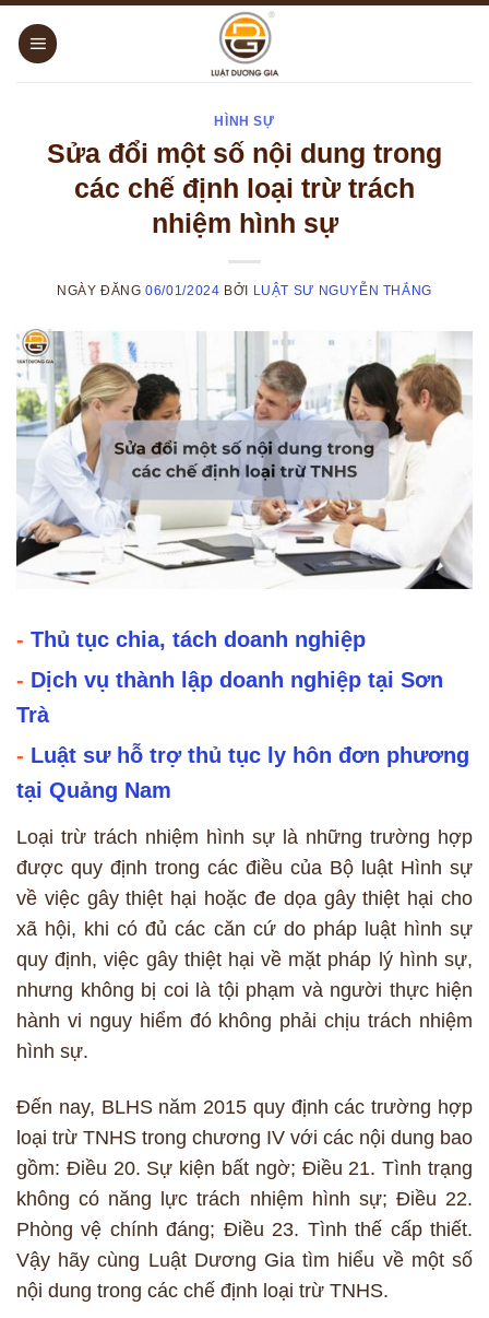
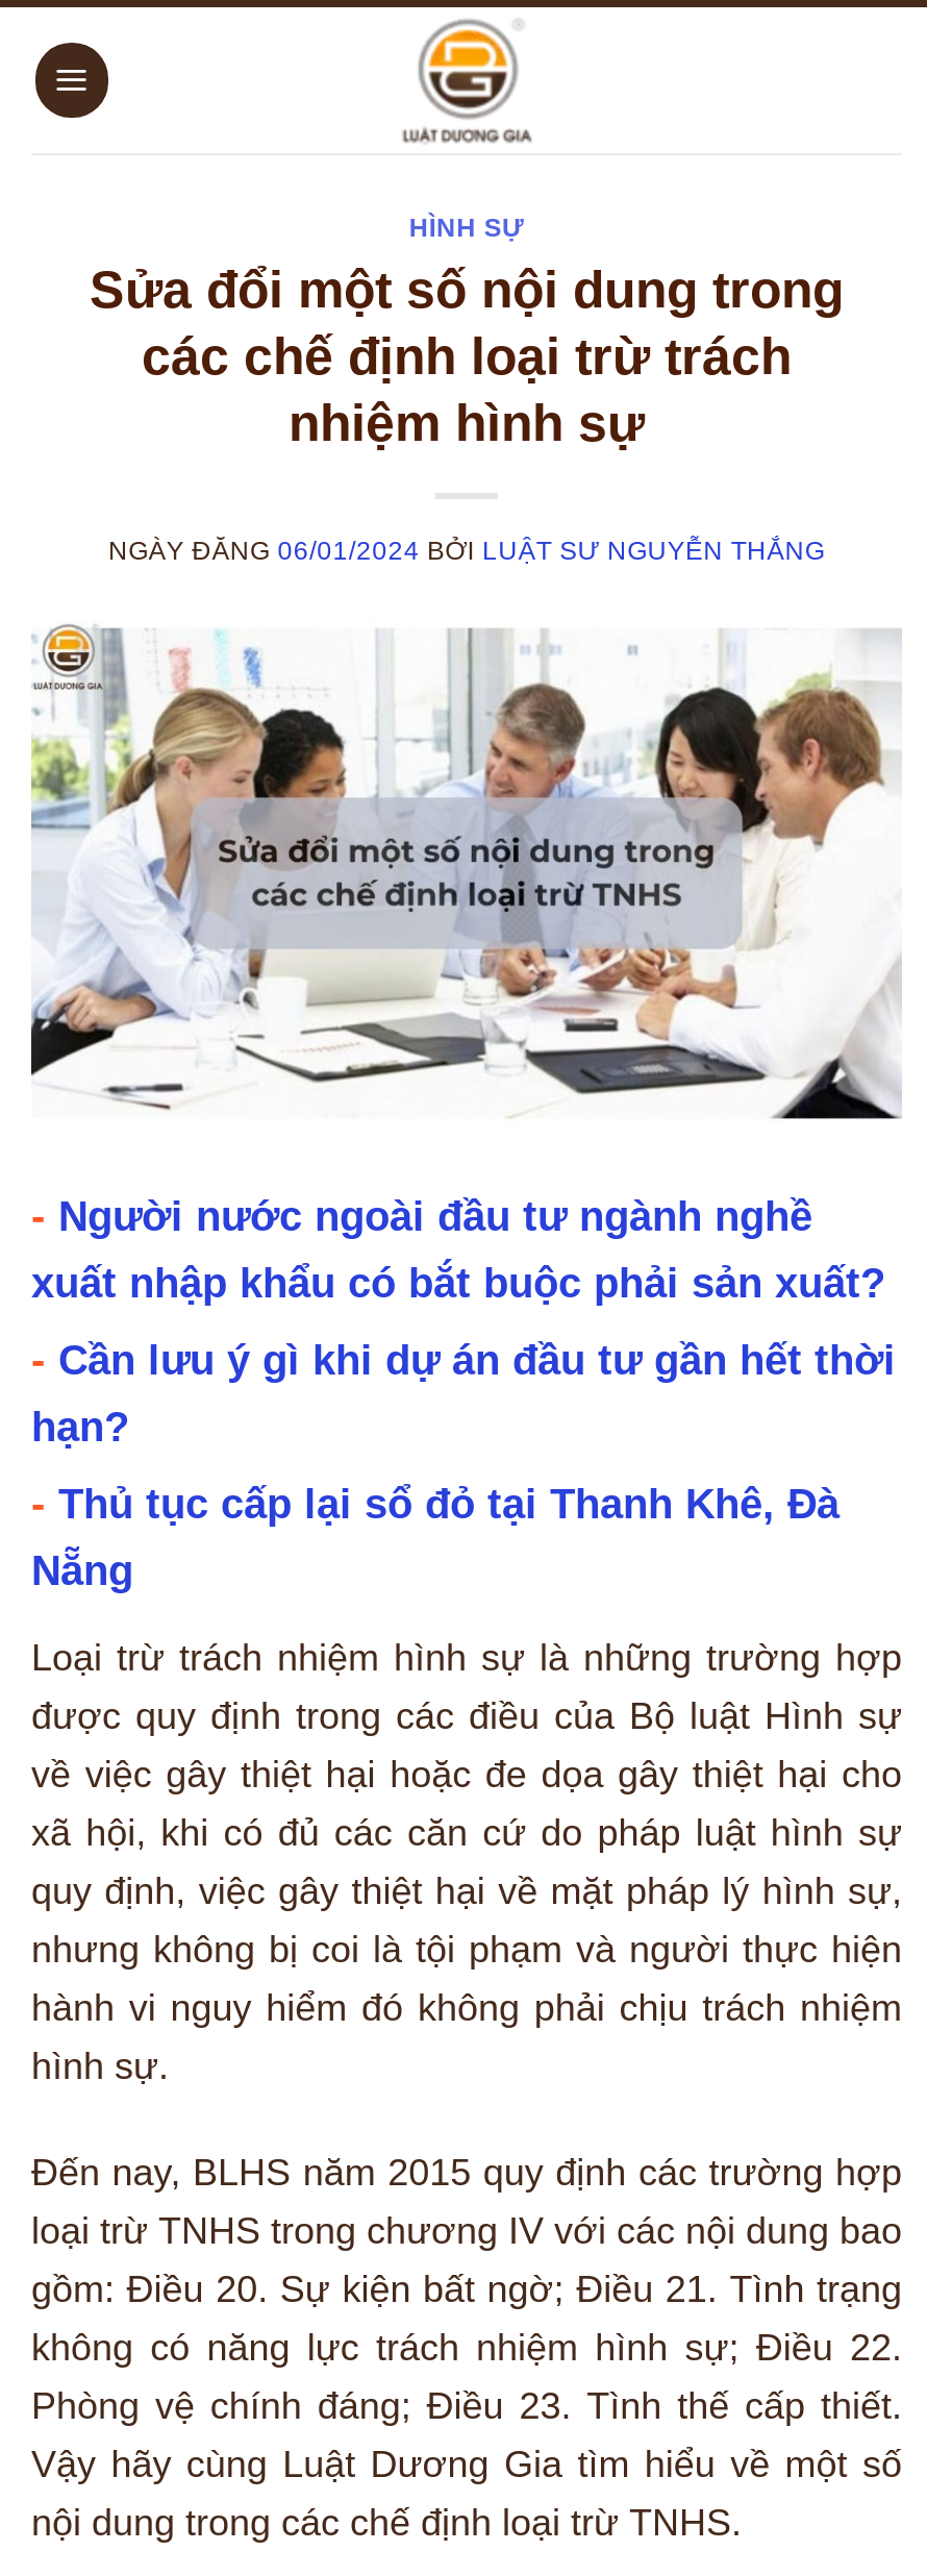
[16,628,469,802] - Thủ tục chia, tách doanh nghiệp | - Dịch vụ thành lập doanh nghiệp tại Sơn | Trà | - Luật sư hỗ trợ thủ tục ly hôn đơn phương | tại Quảng Nam -> [31,1193,896,1593] - Người nước ngoài đầu tư ngành nghề | xuất nhập khẩu có bắt buộc phải sản xuất? | - Cần lưu ý gì khi dự án đầu tư gần hết thời | hạn? | - Thủ tục cấp lại sổ đỏ tại Thanh Khê, Đà | Nẵng

